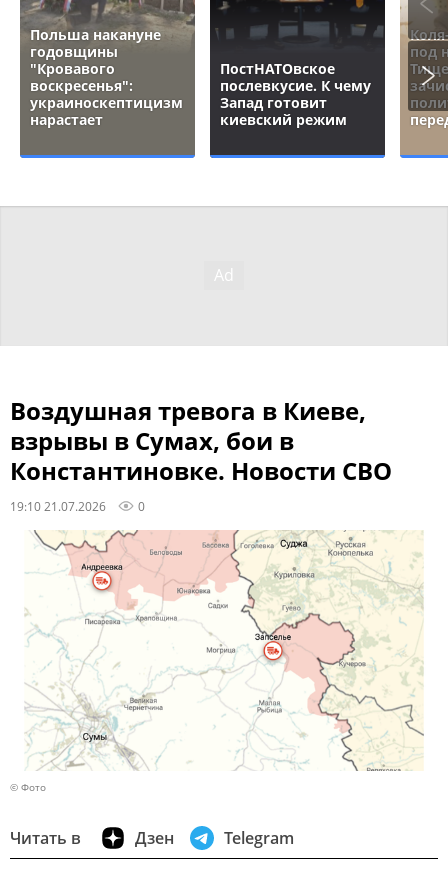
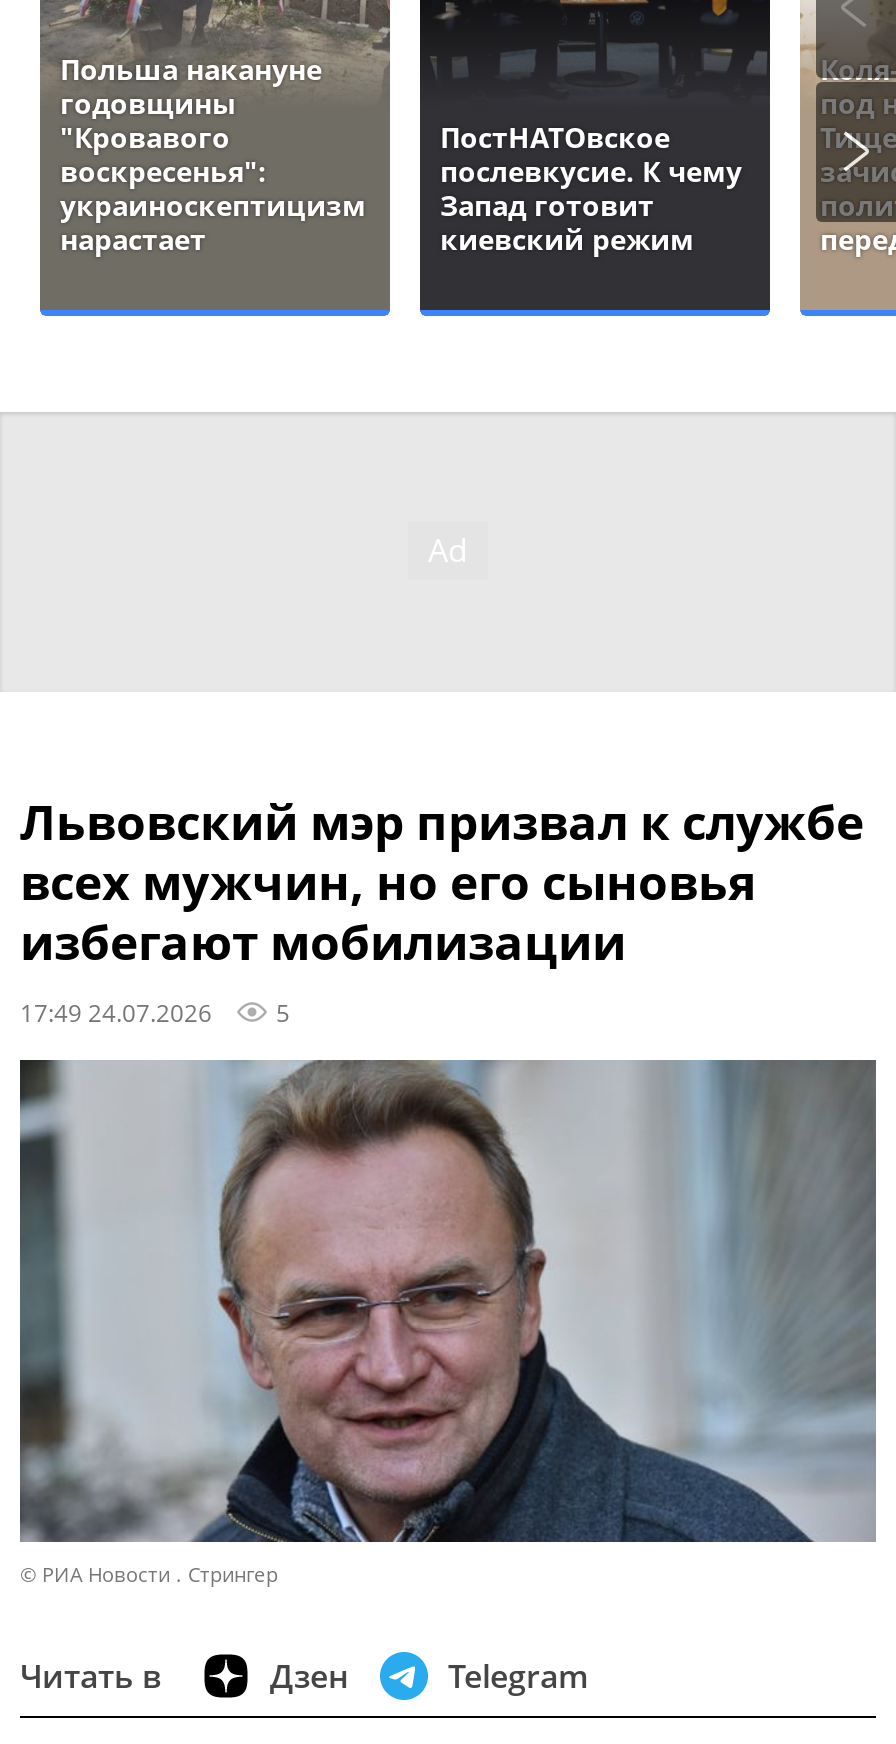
[10,394,392,514] Воздушная тревога в Киеве, | взрывы в Сумах, бои в | Константиновке. Новости СВО | 19:10 21.07.2026 | 0 -> [20,788,864,1028] Львовский мэр призвал к службе | всех мужчин, но его сыновья | избегают мобилизации | 17:49 24.07.2026 | 5
[10,530,438,794] [image] | © Фото -> [18,1058,878,1587] [image] | © РИА Новости . Стрингер

